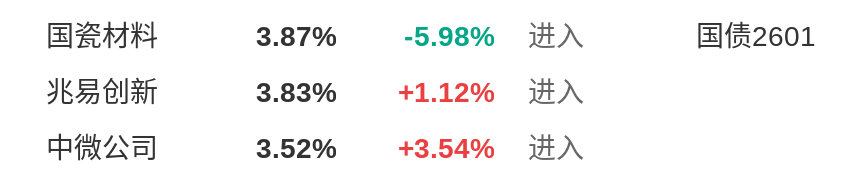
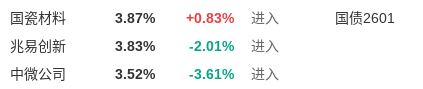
[404,20,494,52] -5.98% -> [186,10,234,26] +0.83%
[398,76,494,108] +1.12% -> [189,38,234,54] -2.01%
[398,132,494,164] +3.54% -> [189,66,234,82] -3.61%

